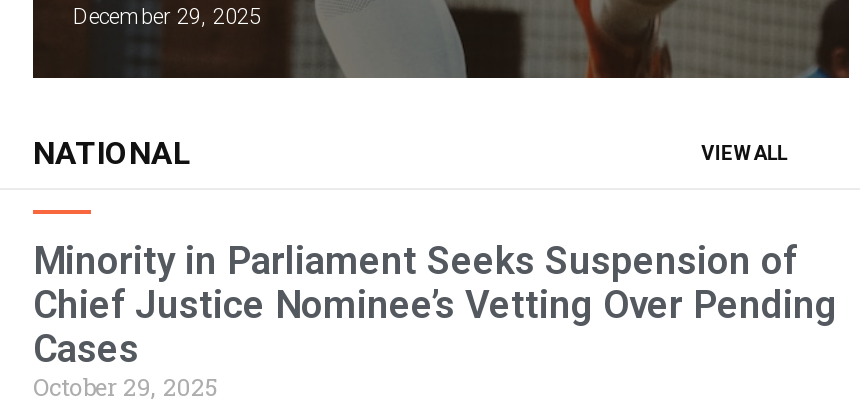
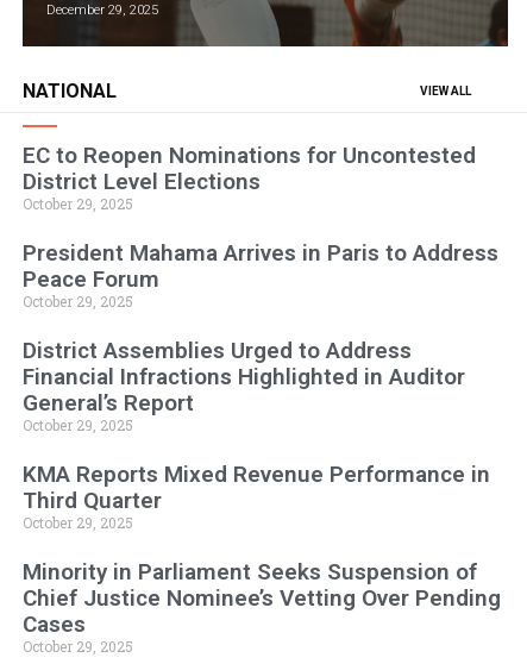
none -> [23,142,498,532] EC to Reopen Nominations for Uncontested | District Level Elections | October 29, 2025 | President Mahama Arrives in Paris to Address | Peace Forum | October 29, 2025 | District Assemblies Urged to Address | Financial Infractions Highlighted in Auditor | General’s Report | October 29, 2025 | KMA Reports Mixed Revenue Performance in | Third Quarter | October 29, 2025

